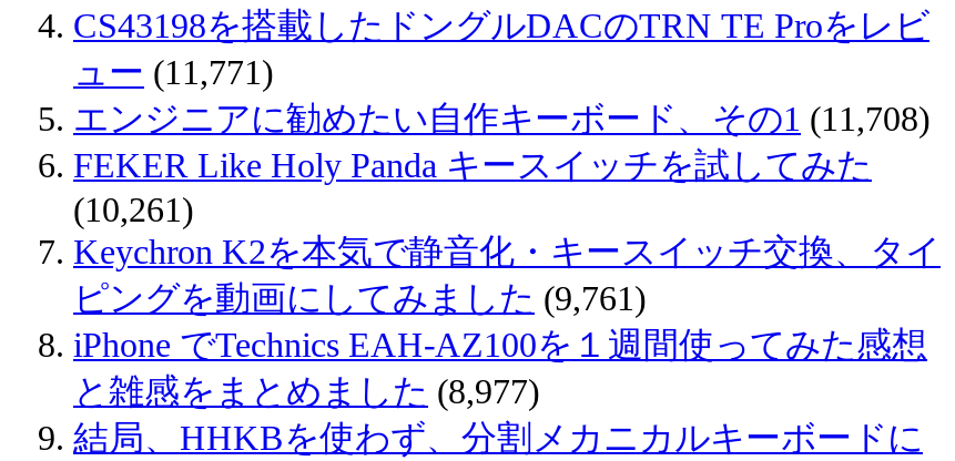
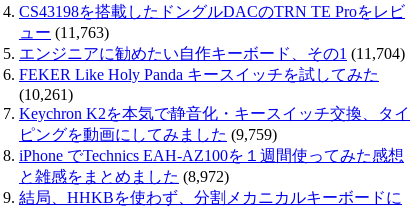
[73,53,273,90] ュー (11,771) -> [19,24,109,41] ュー (11,763)
[73,99,929,137] エンジニアに勧めたい自作キーボード、その1 (11,708) -> [19,45,405,62] エンジニアに勧めたい自作キーボード、その1 (11,704)
[73,279,646,316] ピングを動画にしてみました (9,761) -> [19,126,277,143] ピングを動画にしてみました (9,759)
[73,372,539,410] と雑感をまとめました (8,977) -> [19,168,229,185] と雑感をまとめました (8,972)

